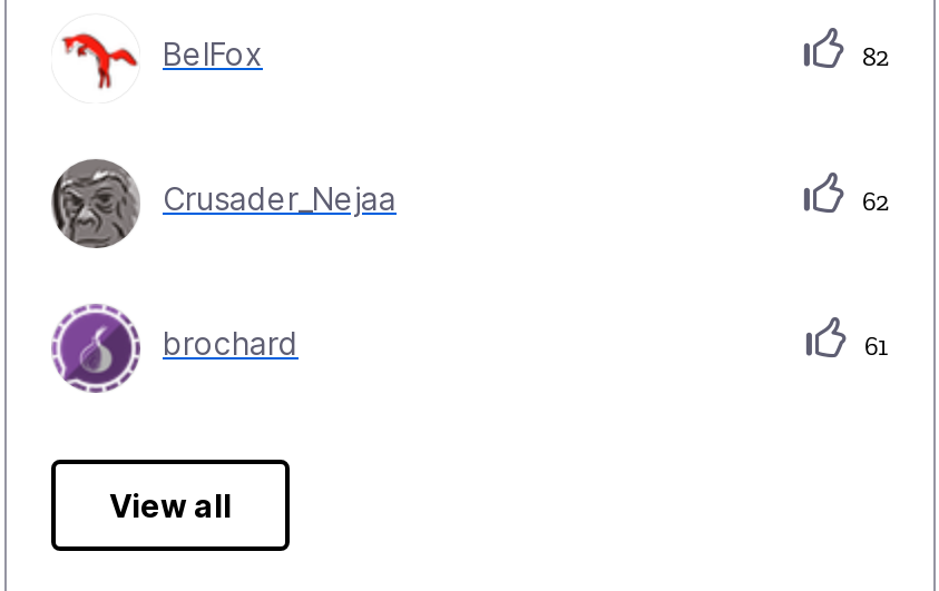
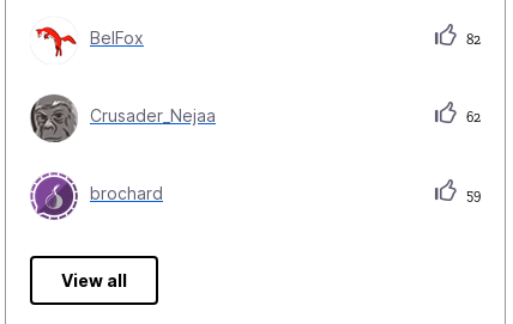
[858,331,889,362] 61 -> [463,187,481,203] 59

